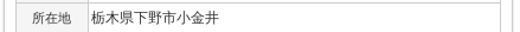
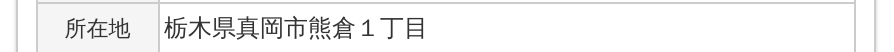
[91,9,219,26] 栃木県下野市小金井 -> [164,14,428,42] 栃木県真岡市熊倉１丁目

